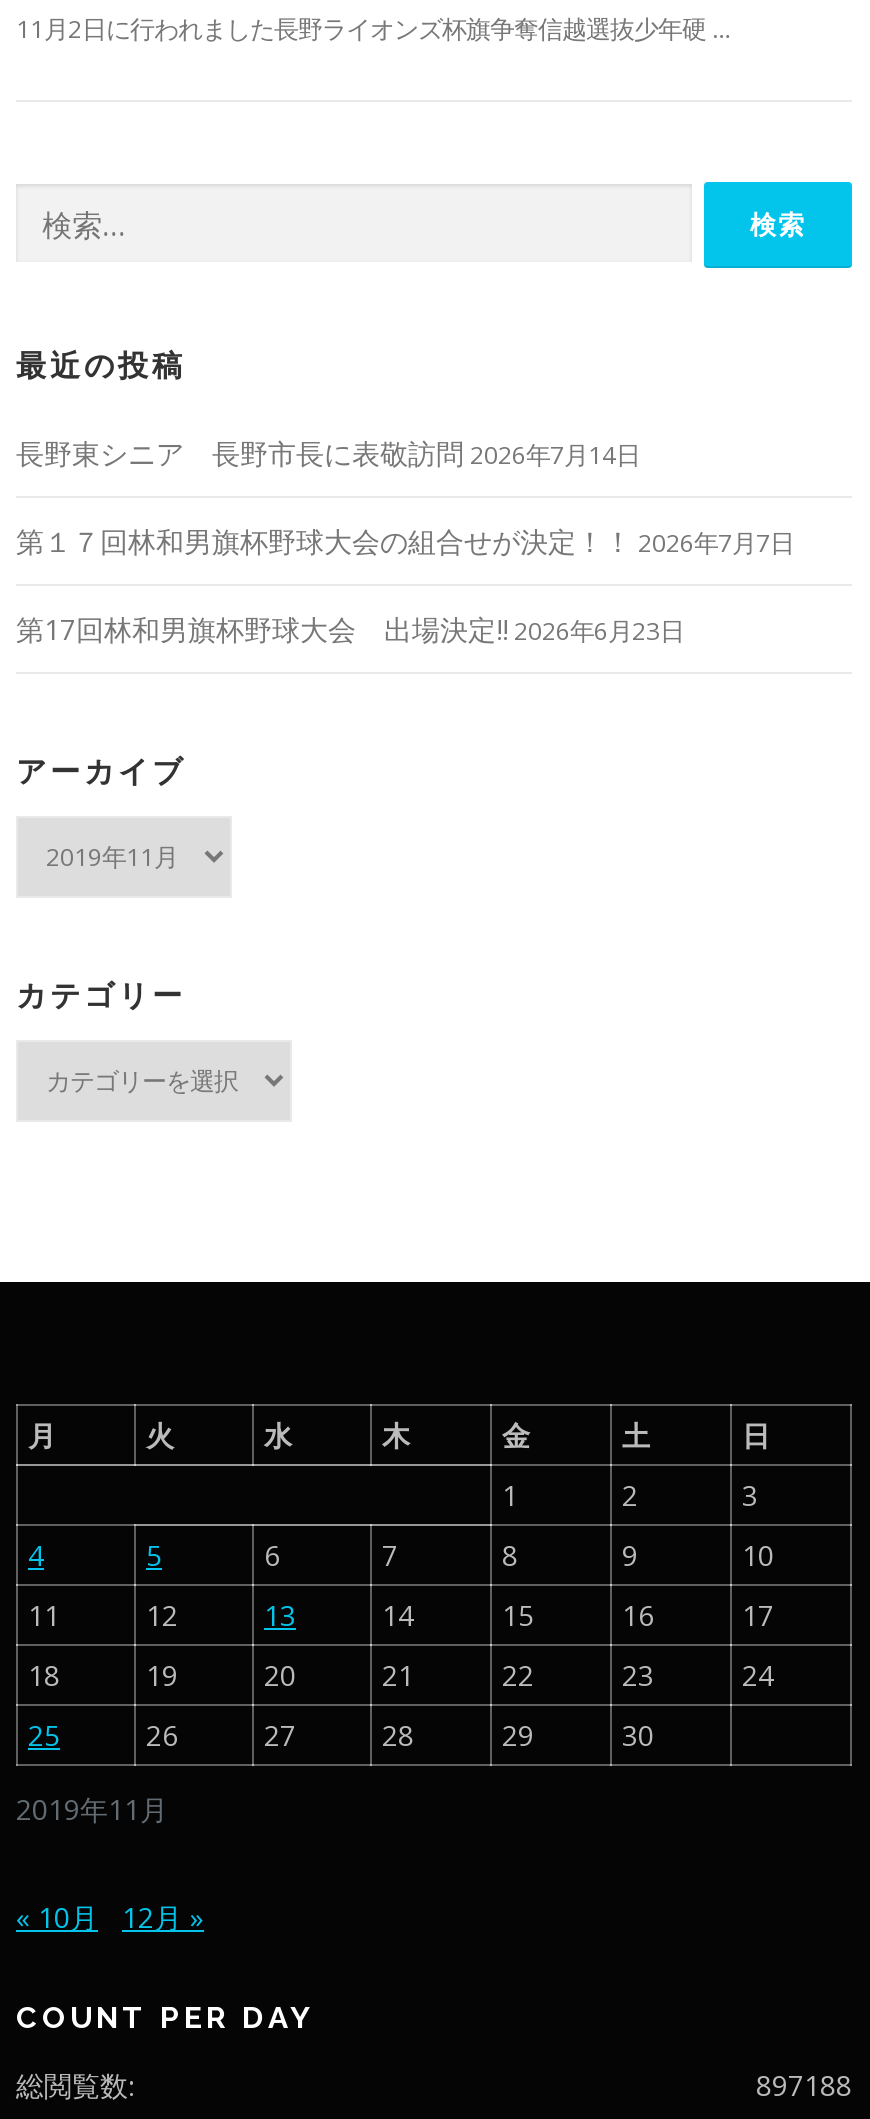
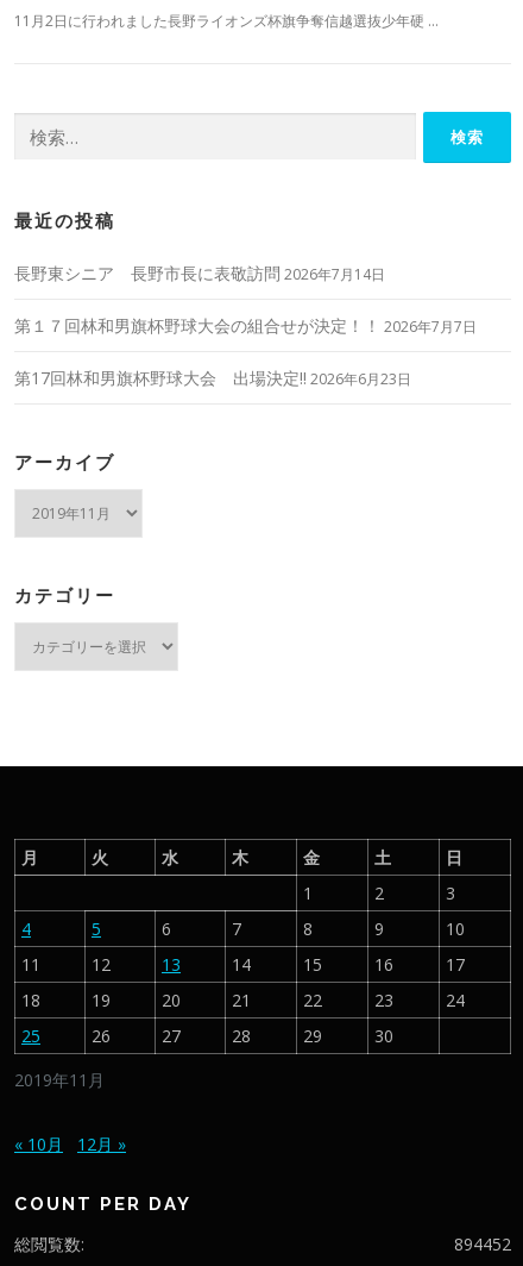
[756,2066,852,2104] 897188 -> [454,1233,511,1255] 894452

